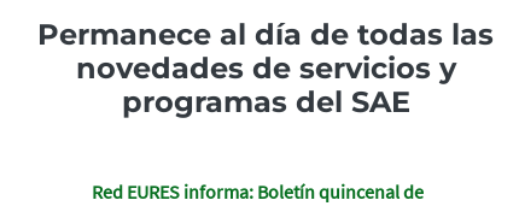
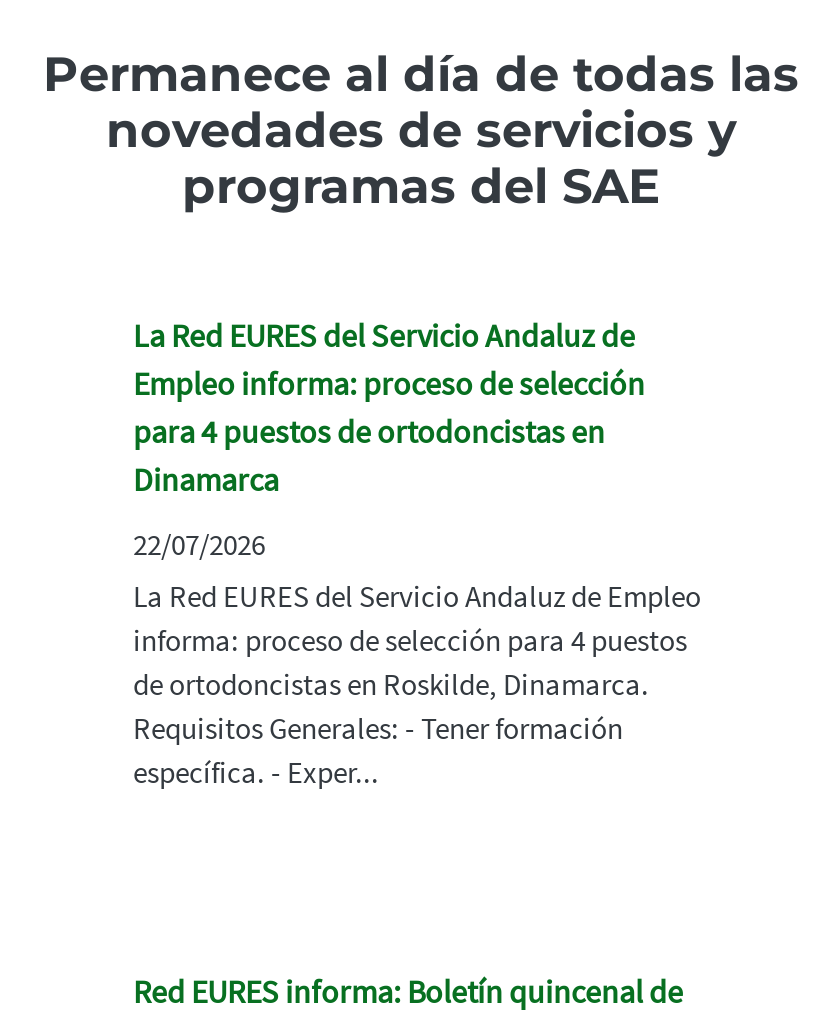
none -> [133,315,701,791] La Red EURES del Servicio Andaluz de | Empleo informa: proceso de selección | para 4 puestos de ortodoncistas en | Dinamarca | 22/07/2026 | La Red EURES del Servicio Andaluz de Empleo | informa: proceso de selección para 4 puestos | de ortodoncistas en Roskilde, Dinamarca. | Requisitos Generales: - Tener formación | específica. - Exper...

